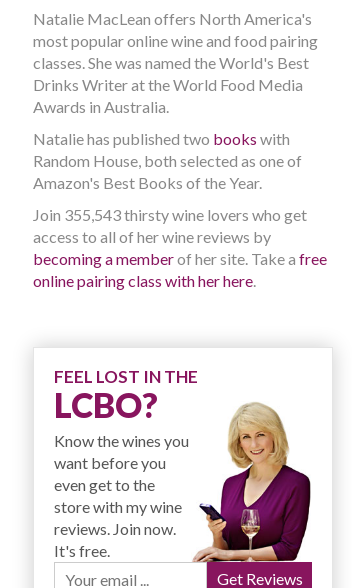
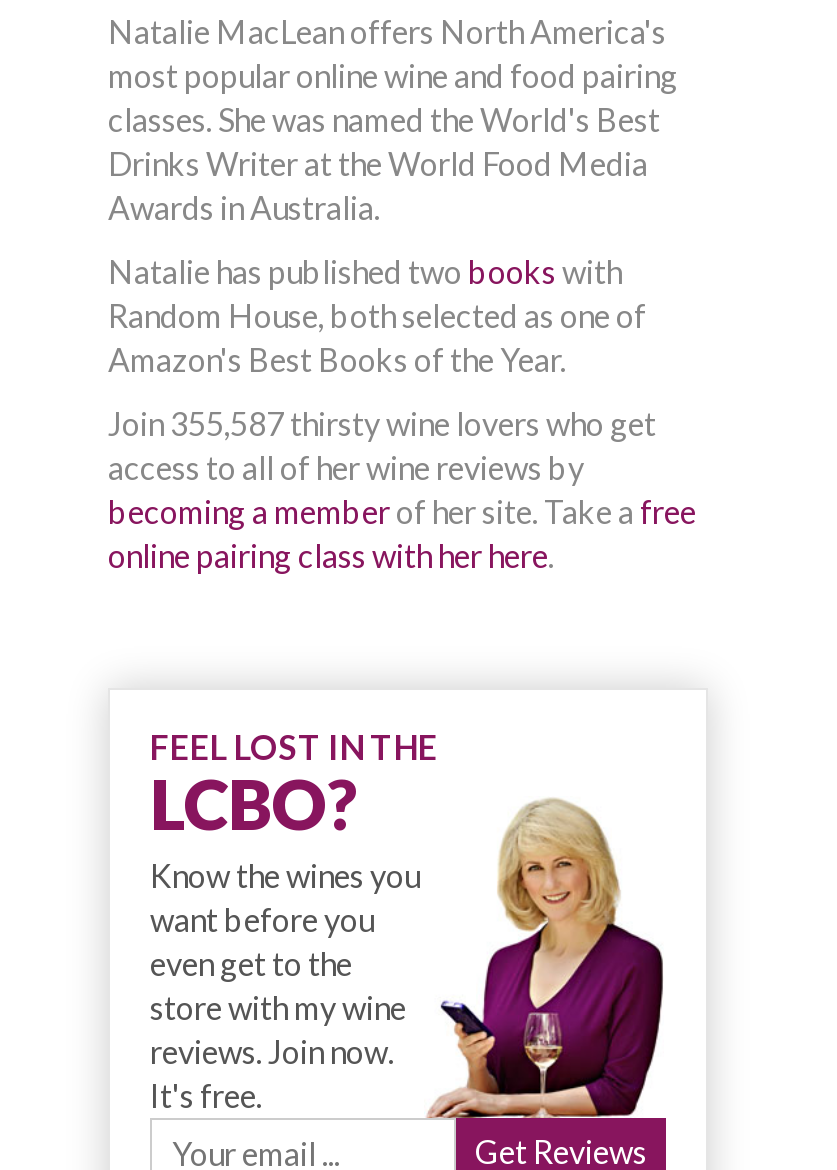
[33,205,307,224] Join 355,543 thirsty wine lovers who get -> [108,405,656,443] Join 355,587 thirsty wine lovers who get

